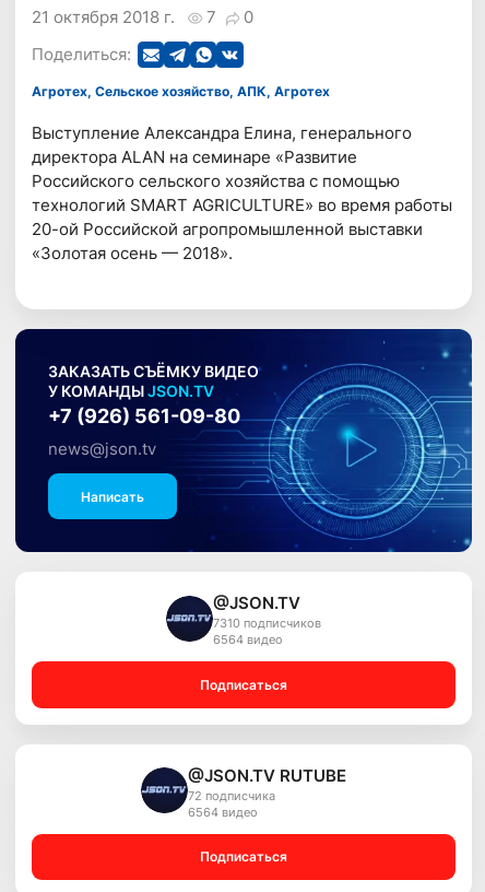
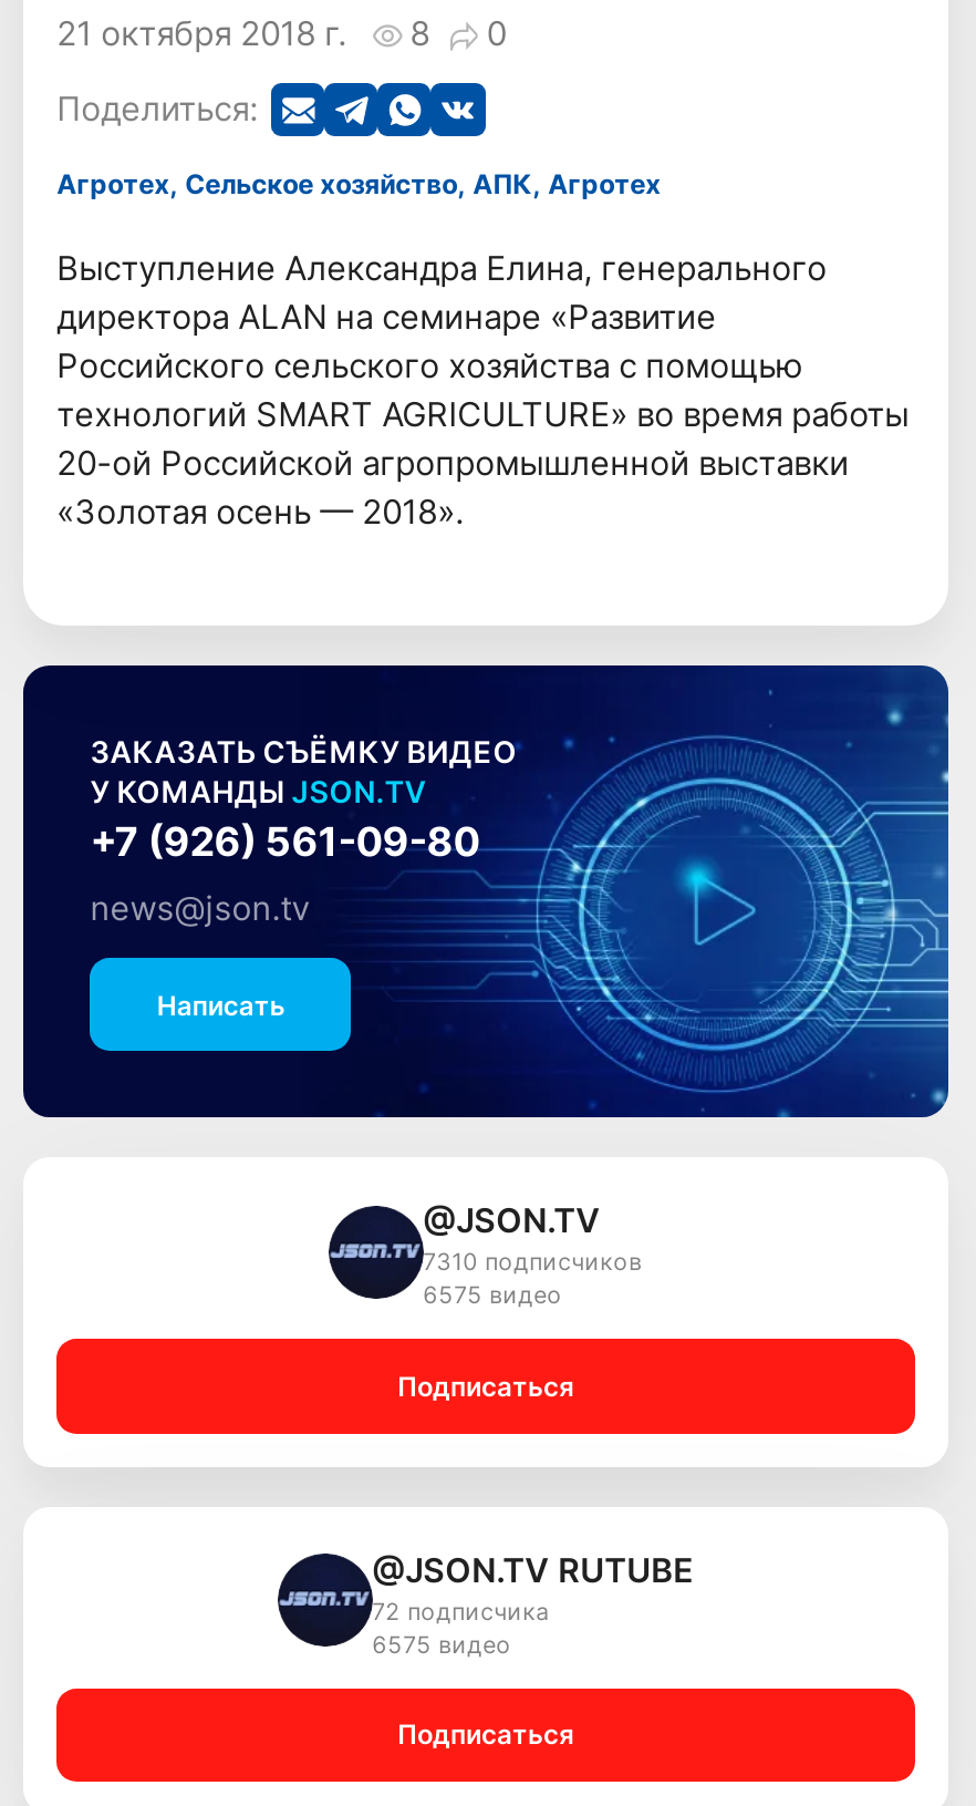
[32,6,254,27] 21 октября 2018 г. 7 0 -> [57,12,506,54] 21 октября 2018 г. 8 0
[213,633,282,648] 6564 видео -> [423,1282,562,1311] 6575 видео
[187,805,257,820] 6564 видео -> [372,1631,511,1659] 6575 видео

